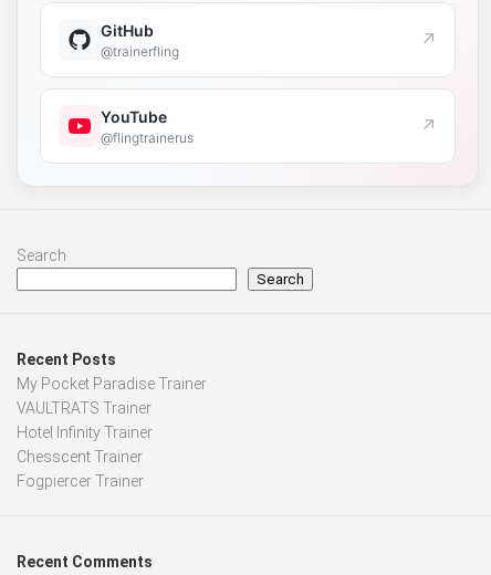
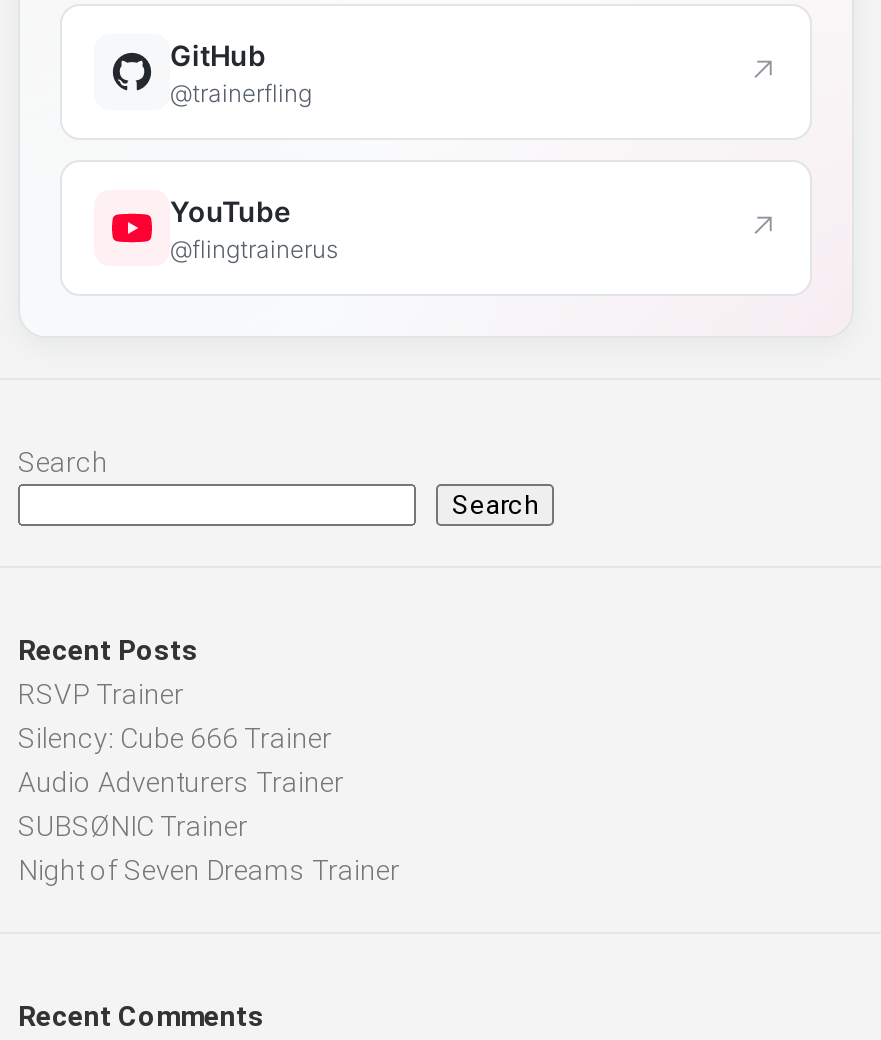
[17,375,207,490] My Pocket Paradise Trainer | VAULTRATS Trainer | Hotel Infinity Trainer | Chesscent Trainer | Fogpiercer Trainer -> [18,679,400,887] RSVP Trainer | Silency: Cube 666 Trainer | Audio Adventurers Trainer | SUBSØNIC Trainer | Night of Seven Dreams Trainer

